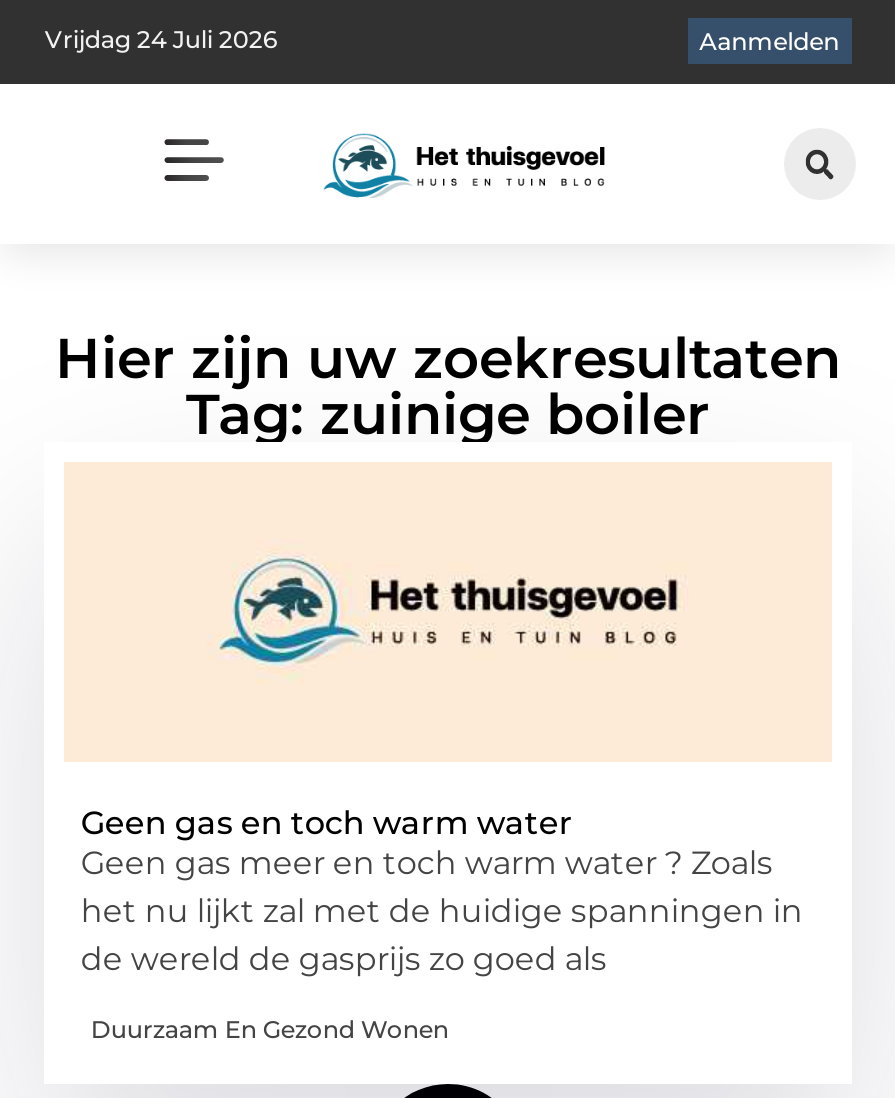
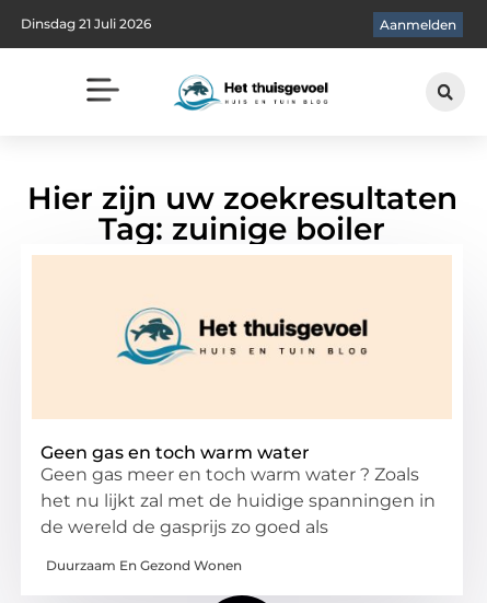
[45,23,277,53] Vrijdag 24 Juli 2026 -> [21,15,151,31] Dinsdag 21 Juli 2026

